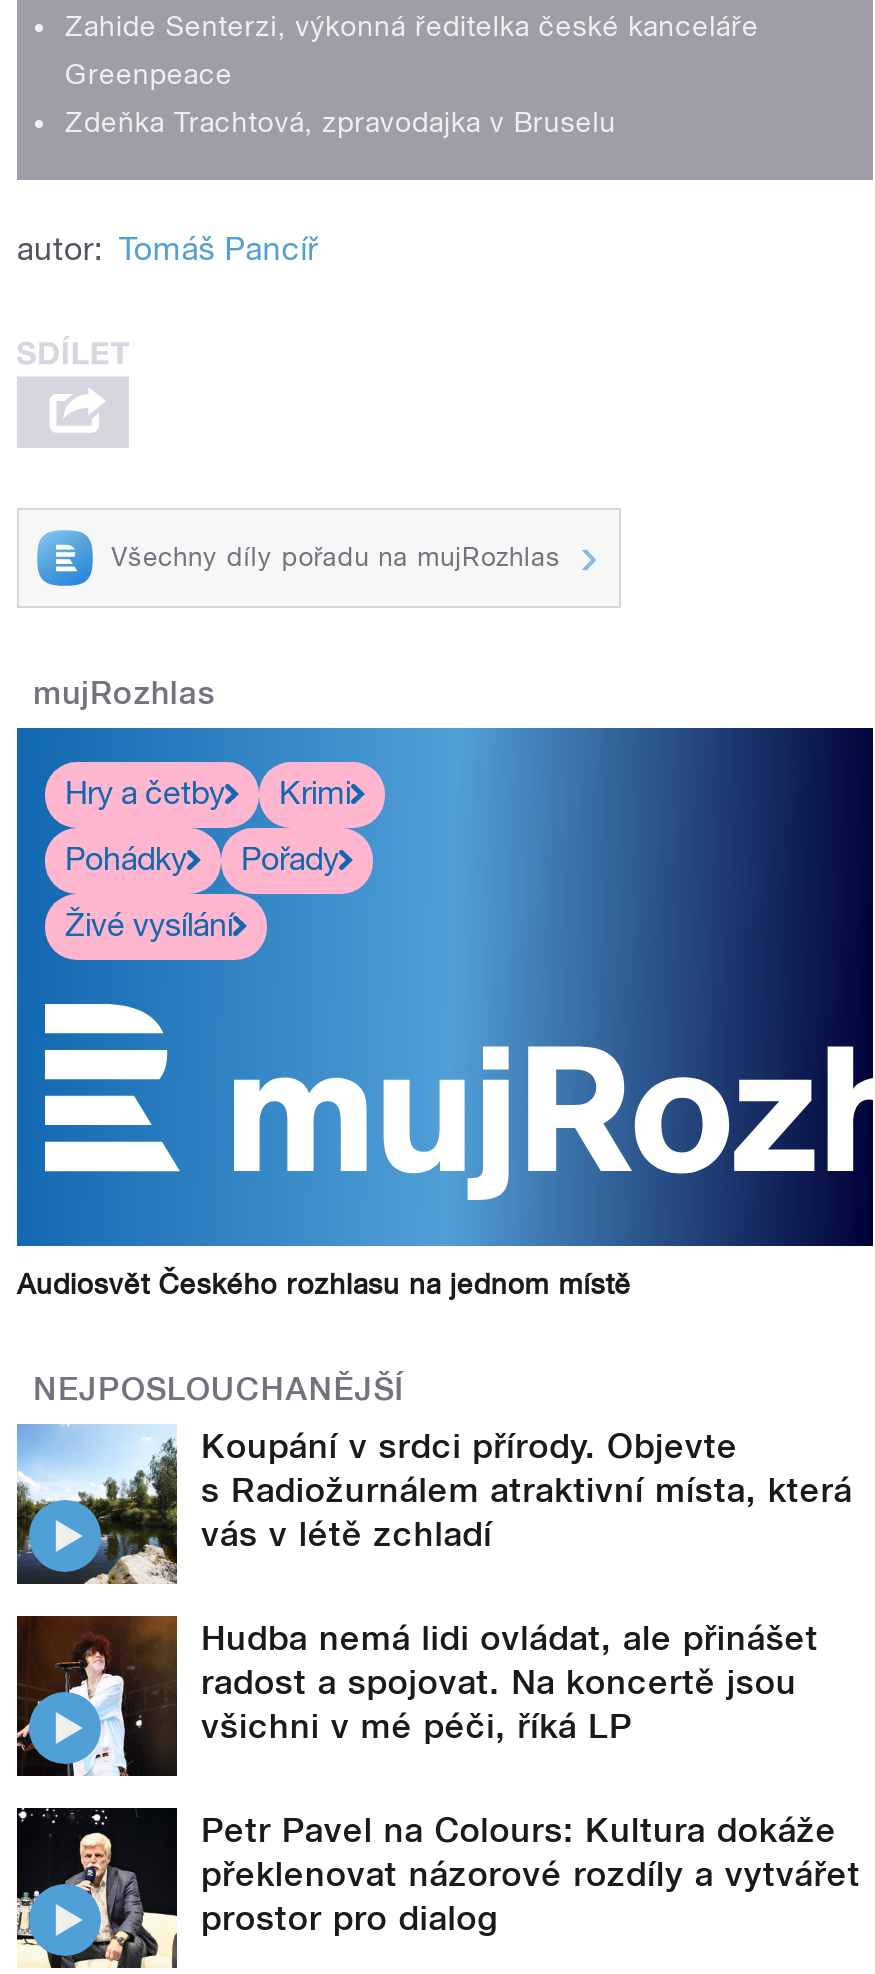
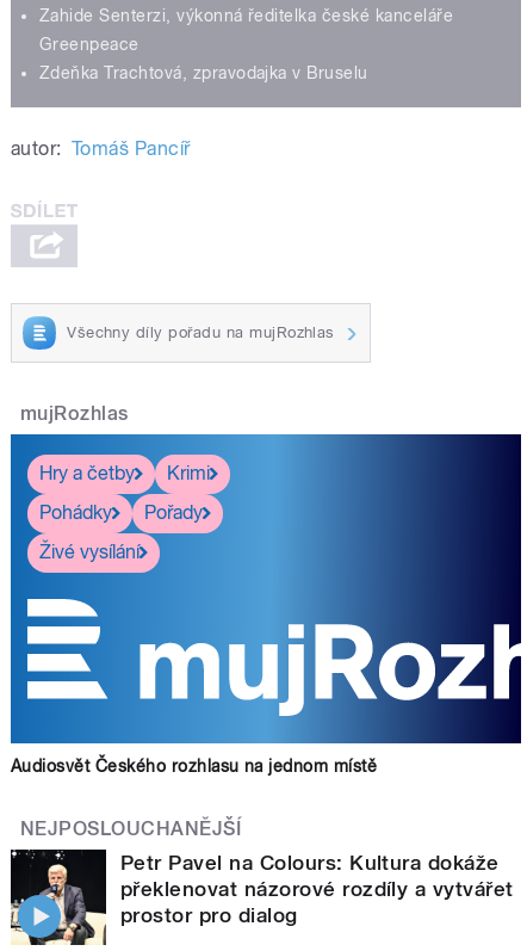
[15,1424,852,1746] [image] | Koupání v srdci přírody. Objevte | s Radiožurnálem atraktivní místa, která | vás v létě zchladí | Hudba nemá lidi ovládat, ale přinášet | radost a spojovat. Na koncertě jsou | všichni v mé péči, říká LP -> none
[15,1614,179,1778] [image] -> none

